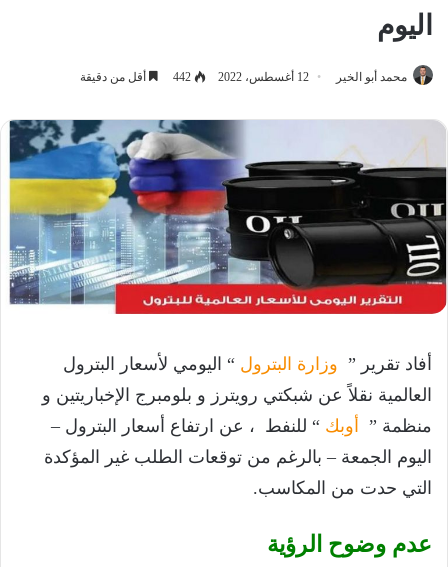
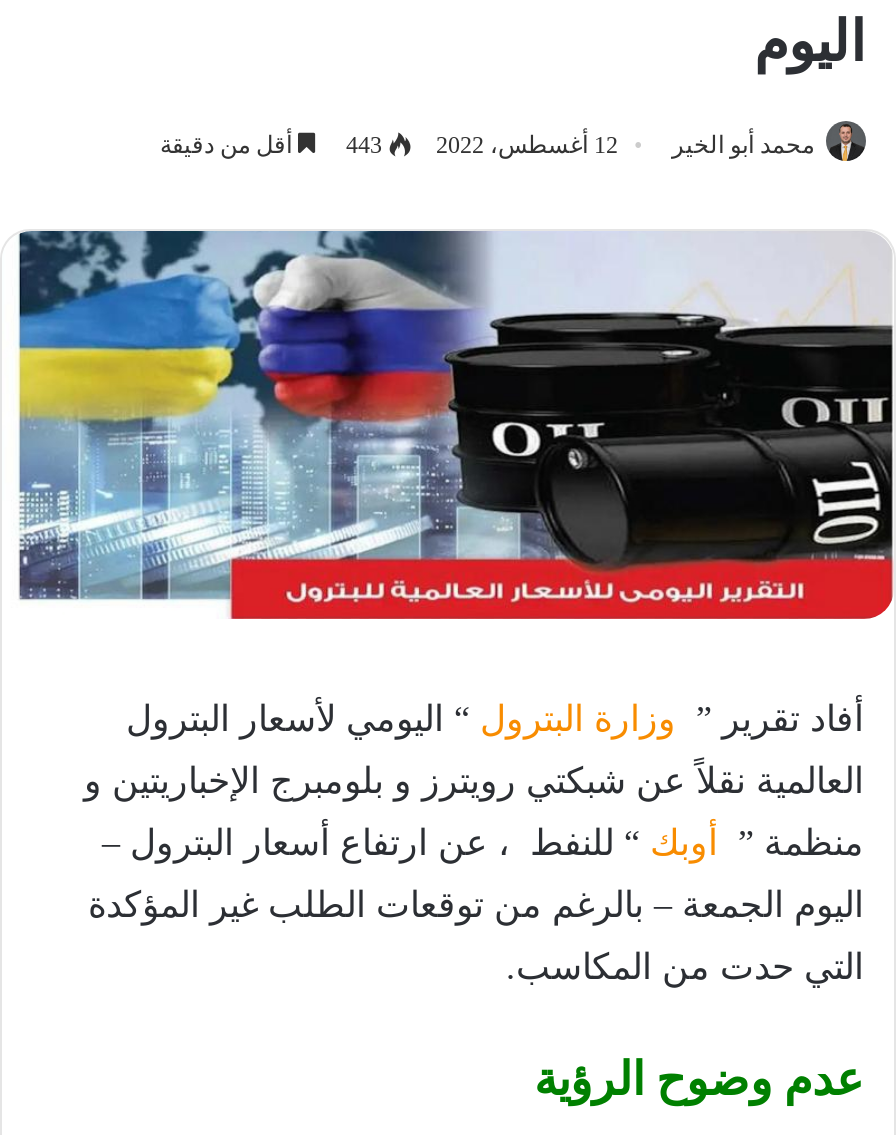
[173,69,191,83] 442 -> [346,130,382,158] 443

